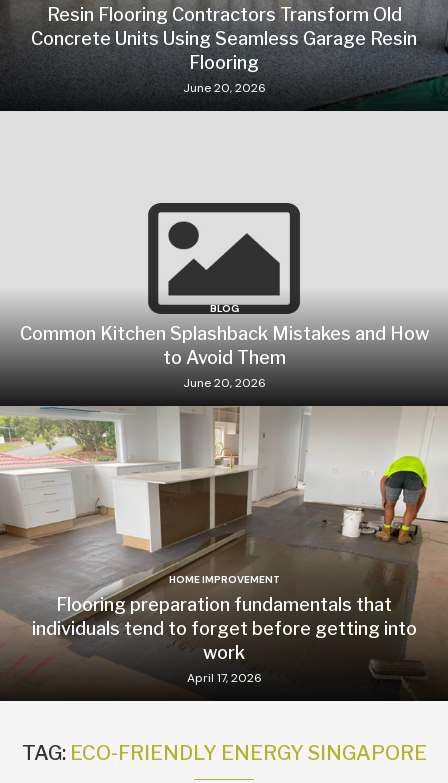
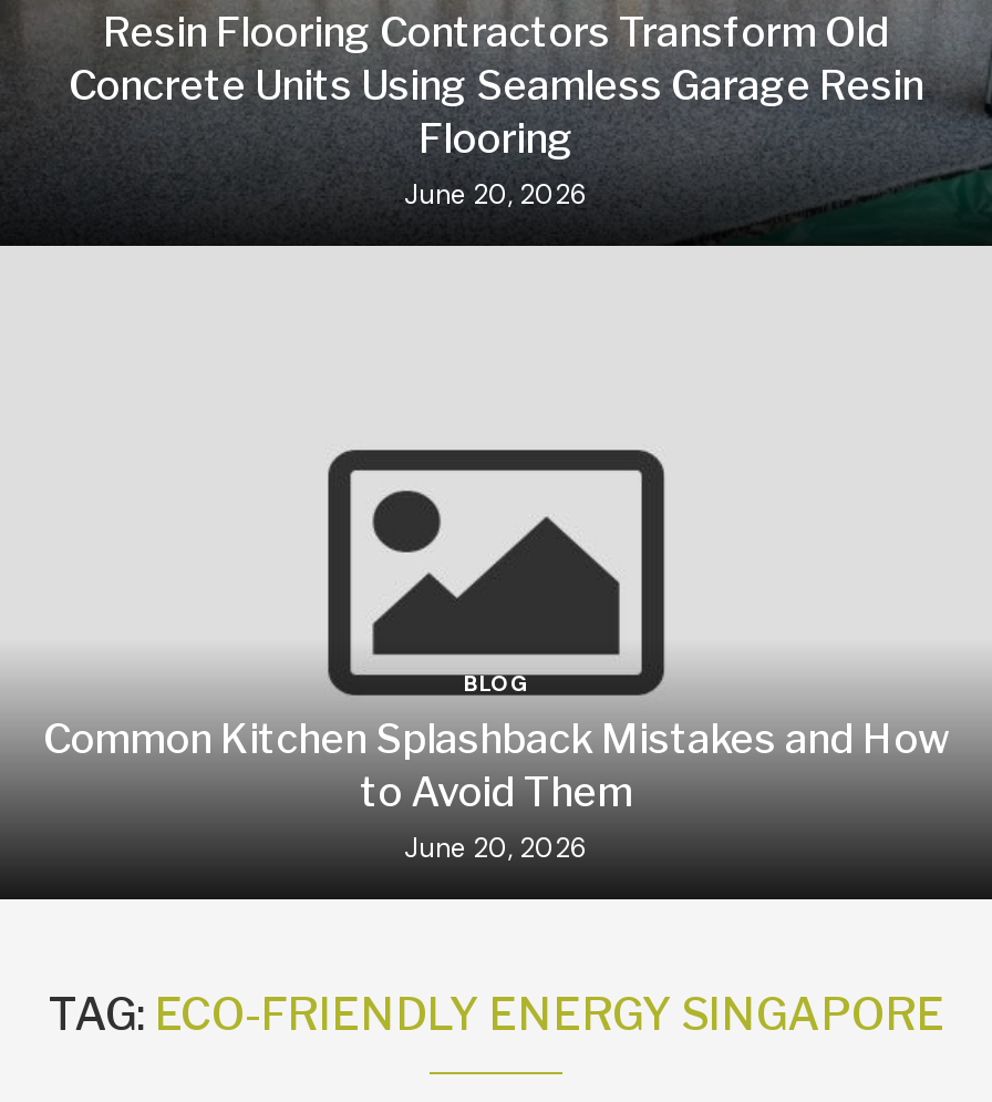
[3,406,445,691] [image] | HOME IMPROVEMENT | Flooring preparation fundamentals that | individuals tend to forget before getting into | work | April 17, 2026 -> none

